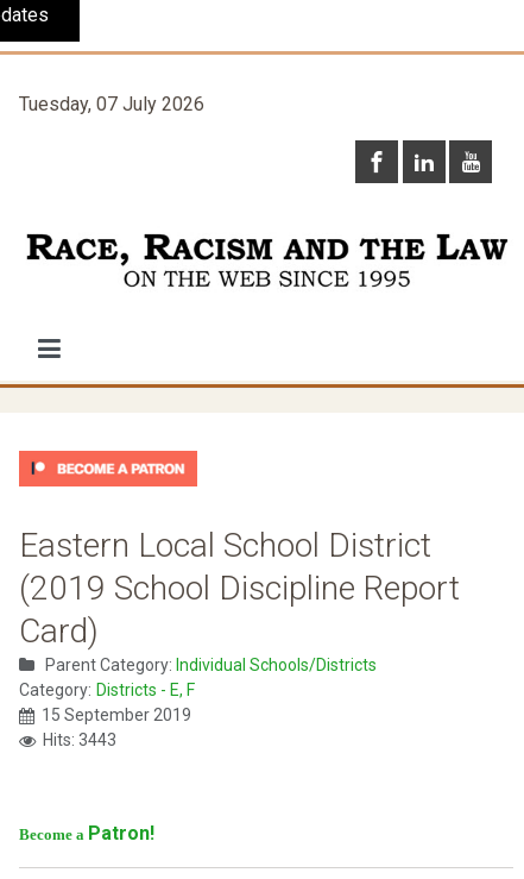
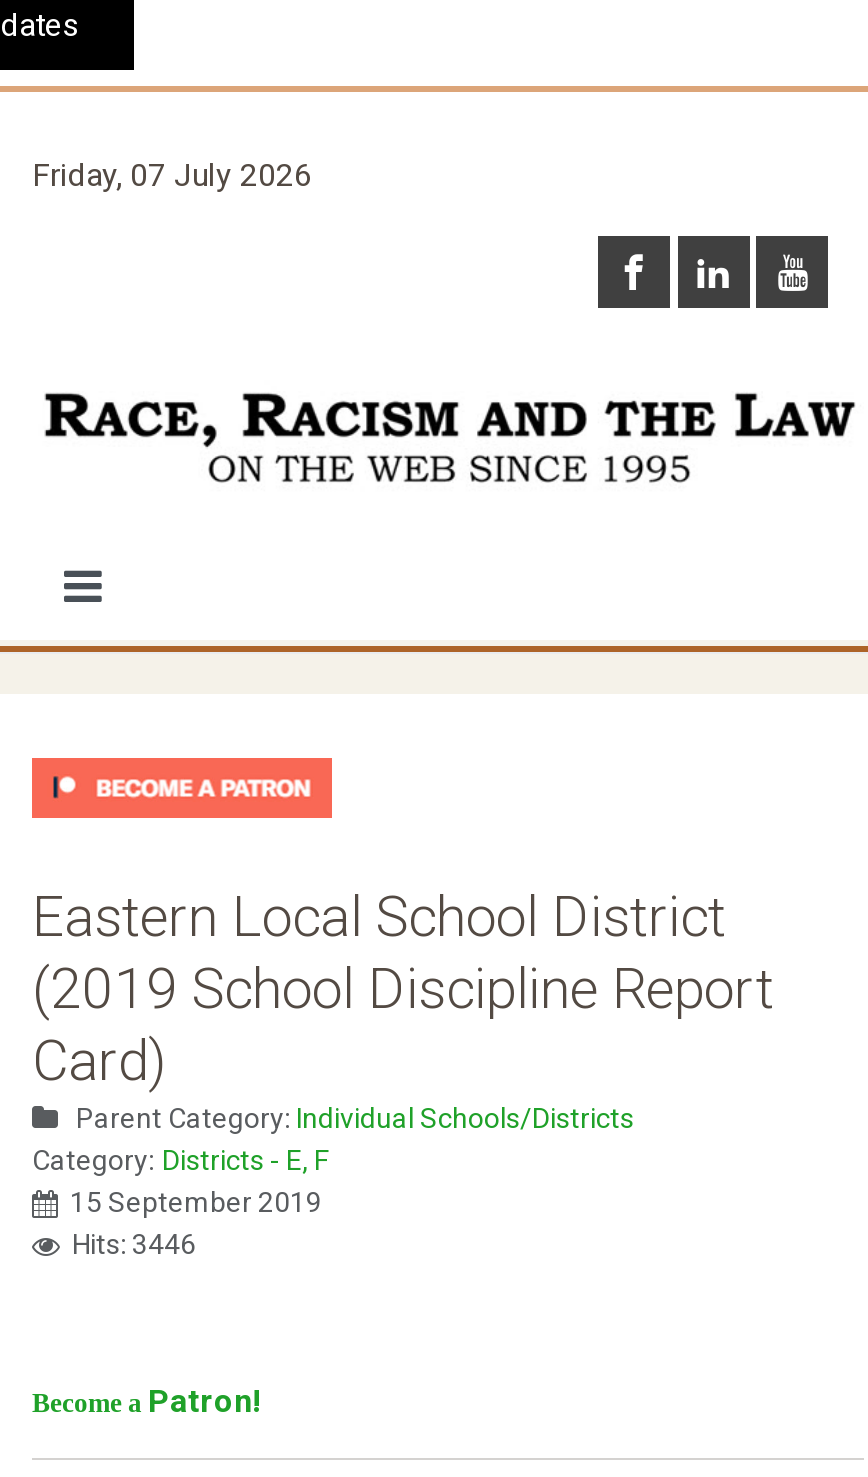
[19,93,204,115] Tuesday, 07 July 2026 -> [32,156,312,194] Friday, 07 July 2026
[43,730,116,749] Hits: 3443 -> [72,1228,196,1260] Hits: 3446

